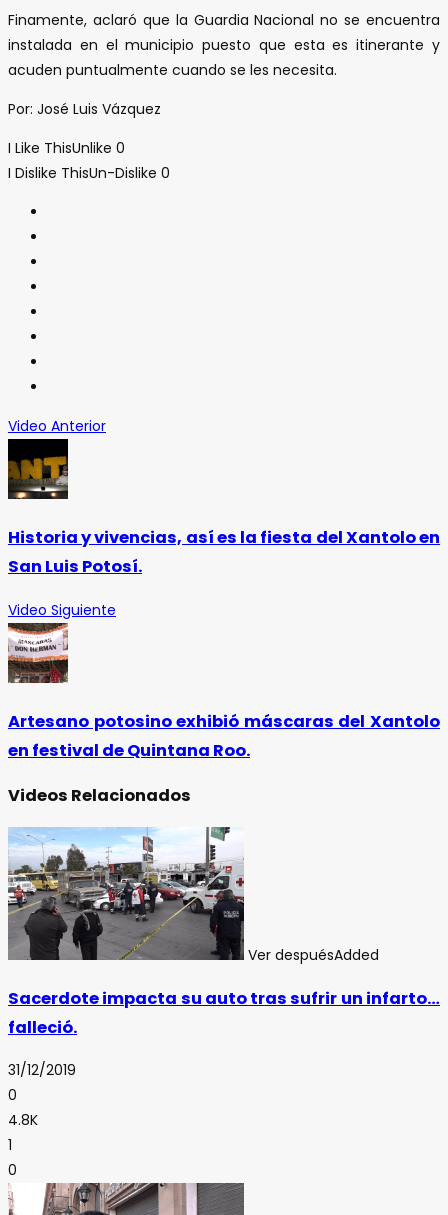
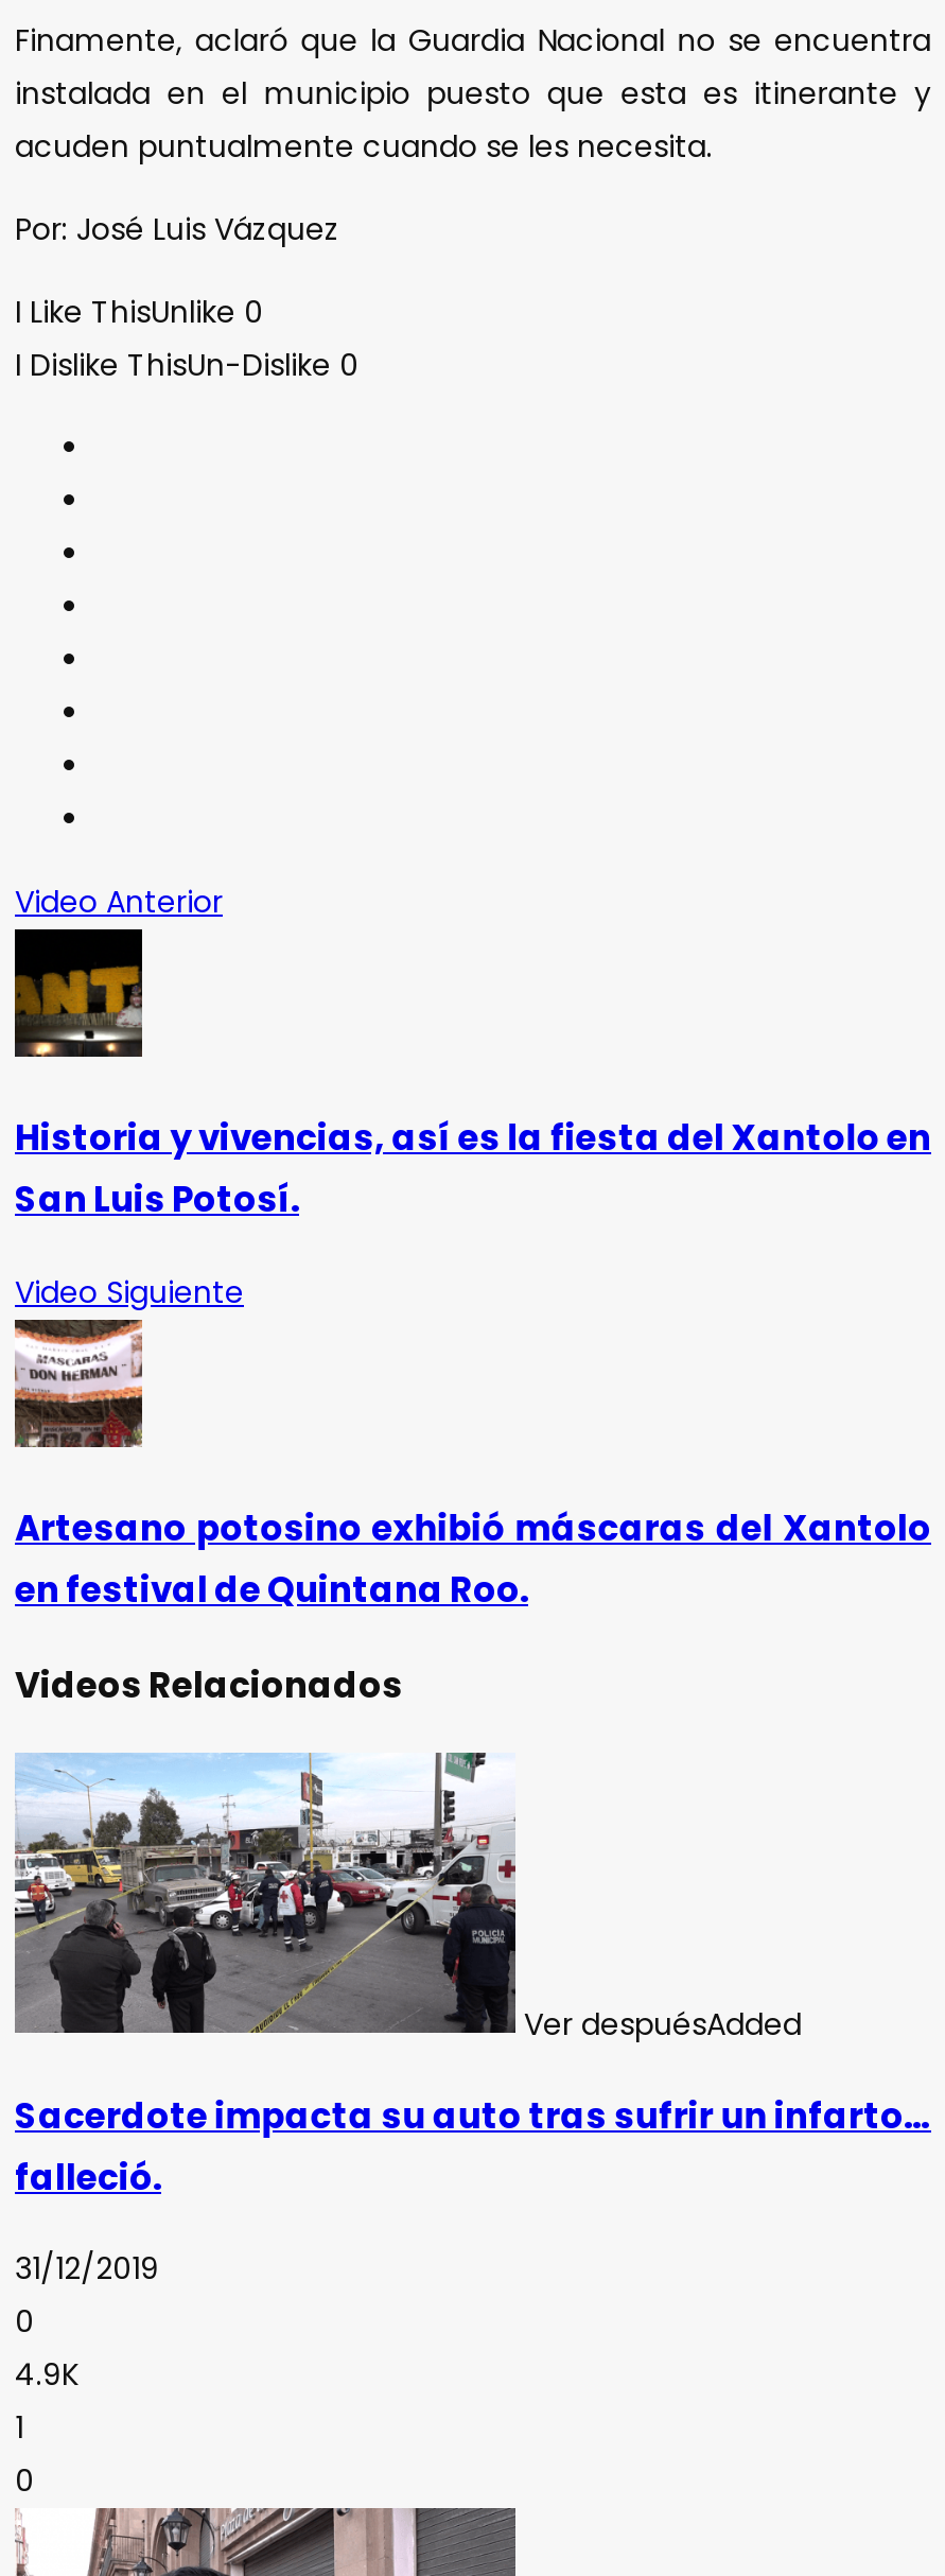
[8,1110,38,1130] 4.8K -> [15,2354,78,2396] 4.9K

